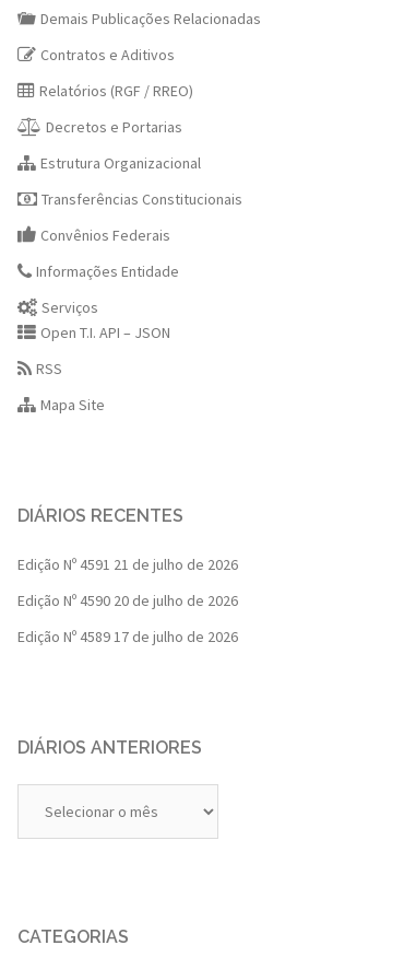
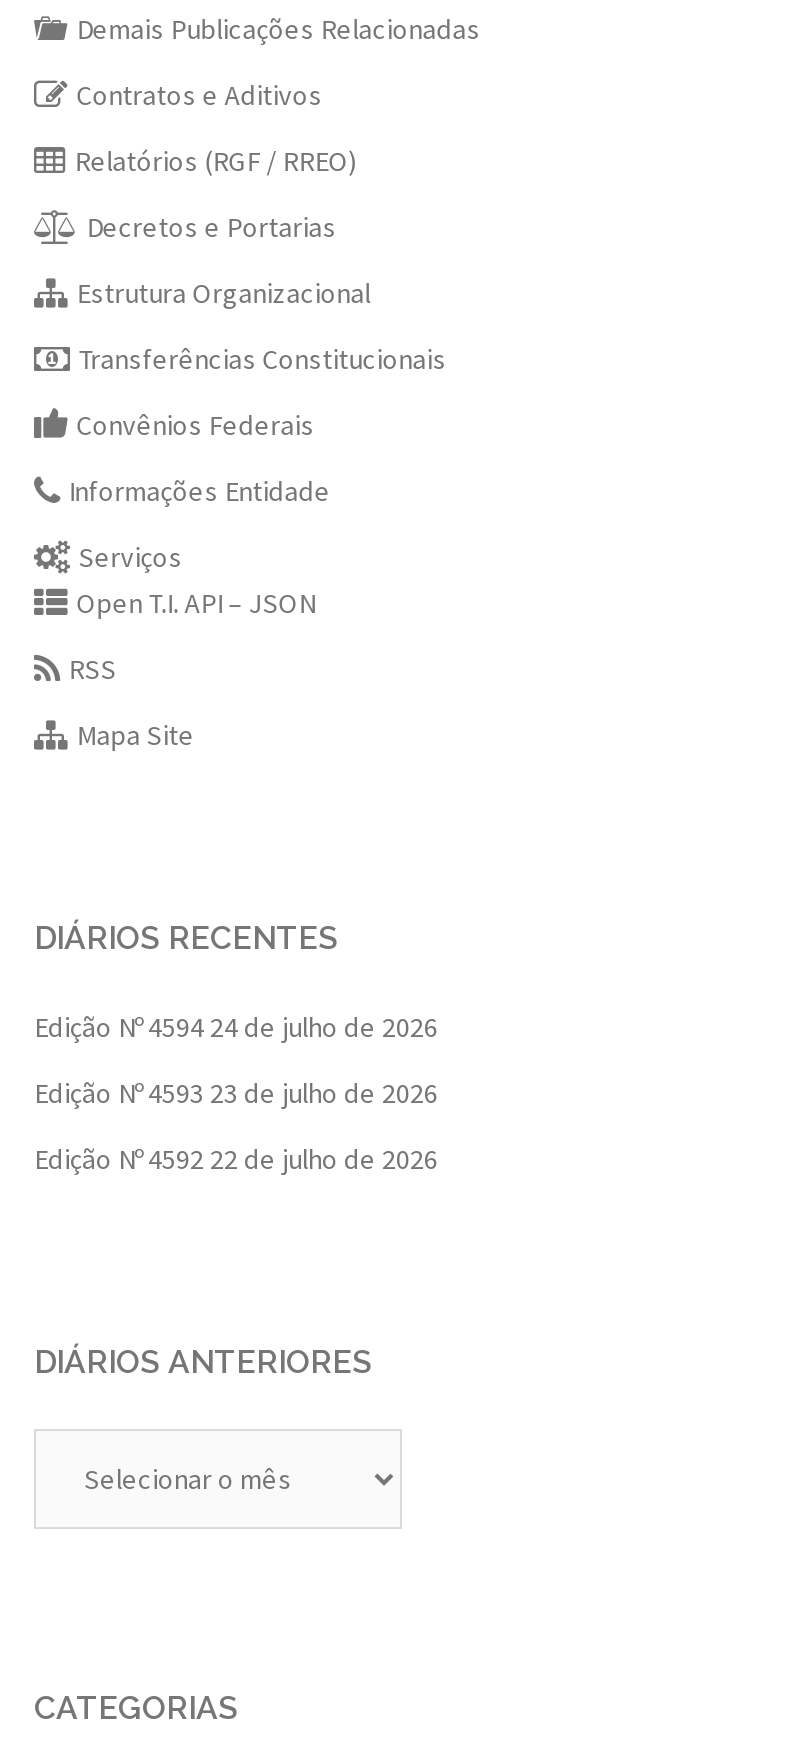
[17,555,238,574] Edição Nº 4591 21 de julho de 2026 -> [34,1009,438,1045] Edição Nº 4594 24 de julho de 2026
[17,591,238,611] Edição Nº 4590 20 de julho de 2026 -> [34,1075,438,1111] Edição Nº 4593 23 de julho de 2026
[17,627,238,647] Edição Nº 4589 17 de julho de 2026 -> [34,1141,438,1177] Edição Nº 4592 22 de julho de 2026

